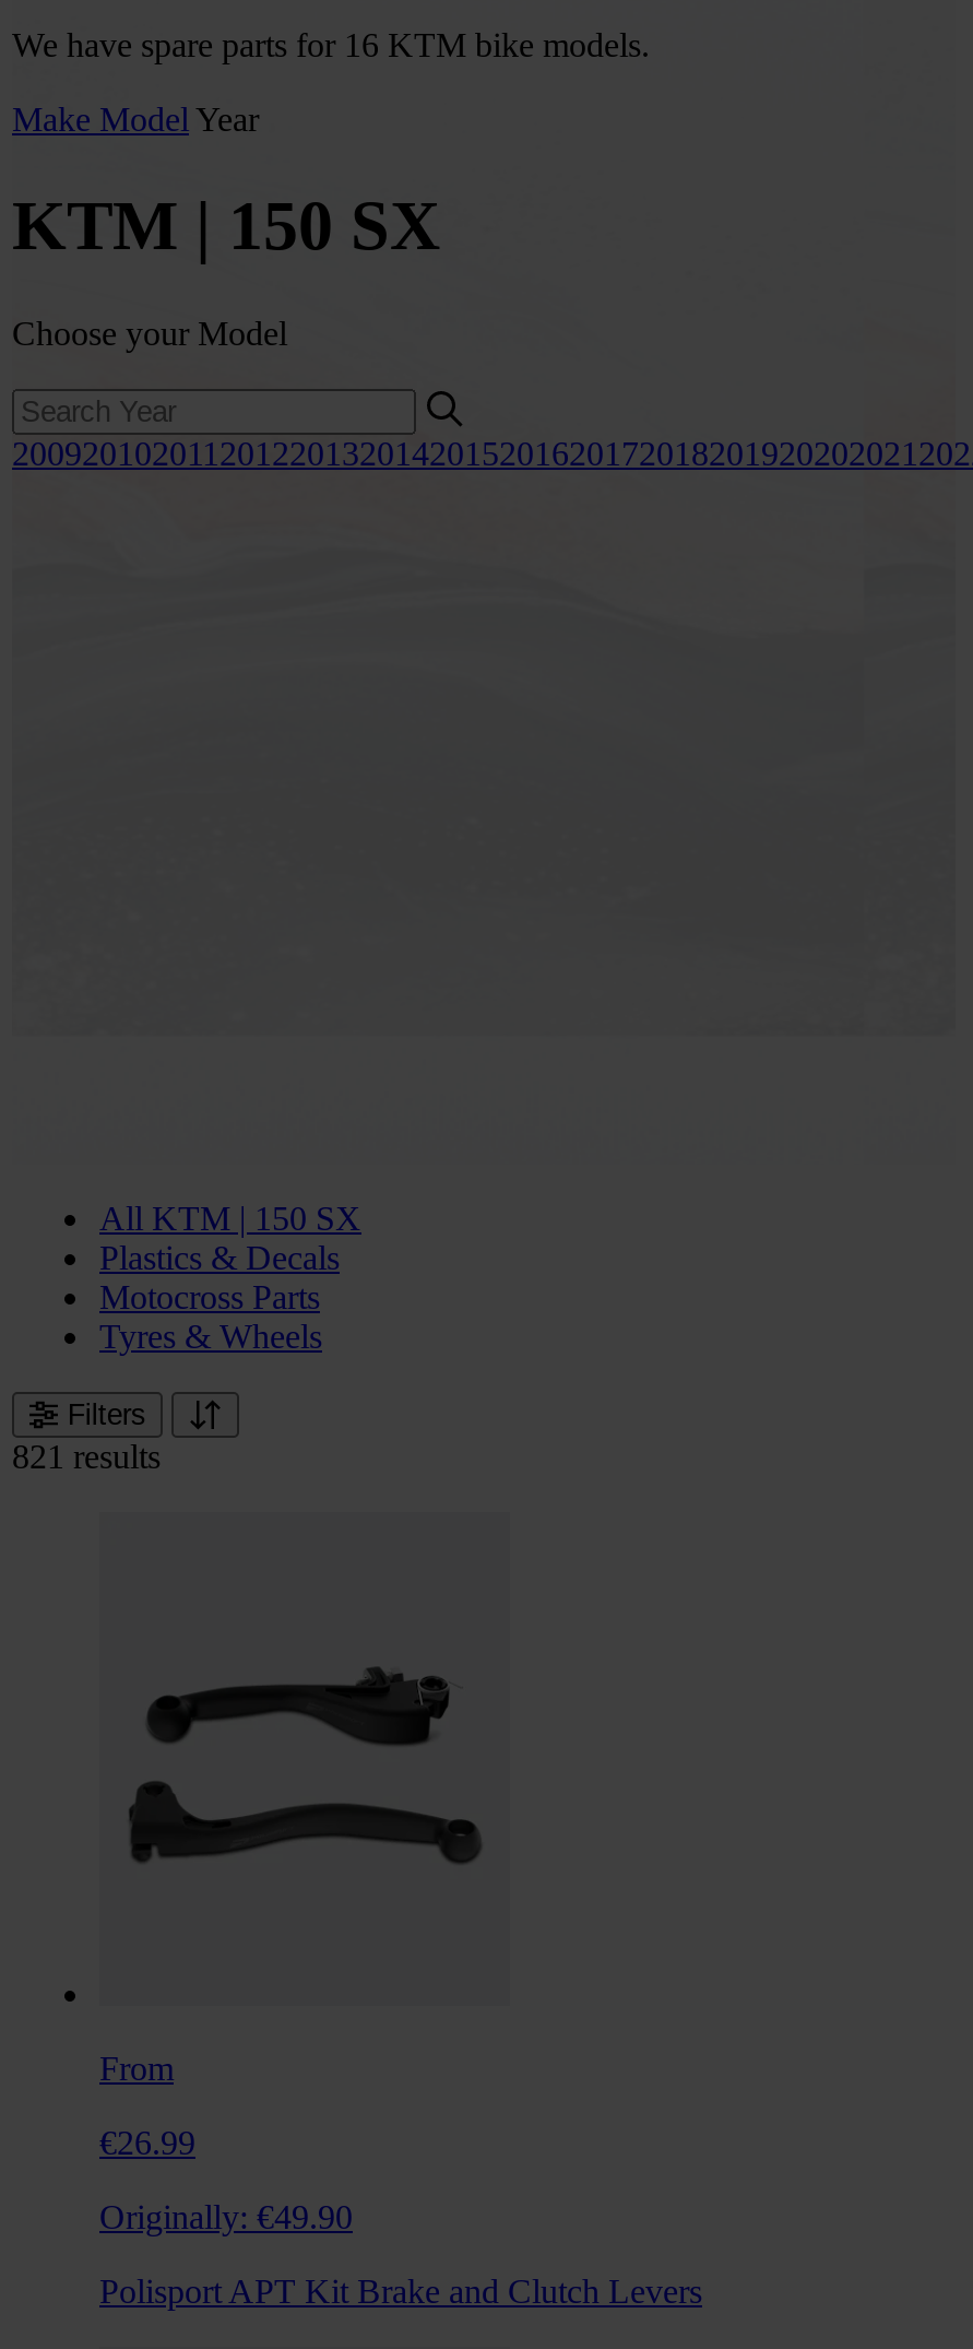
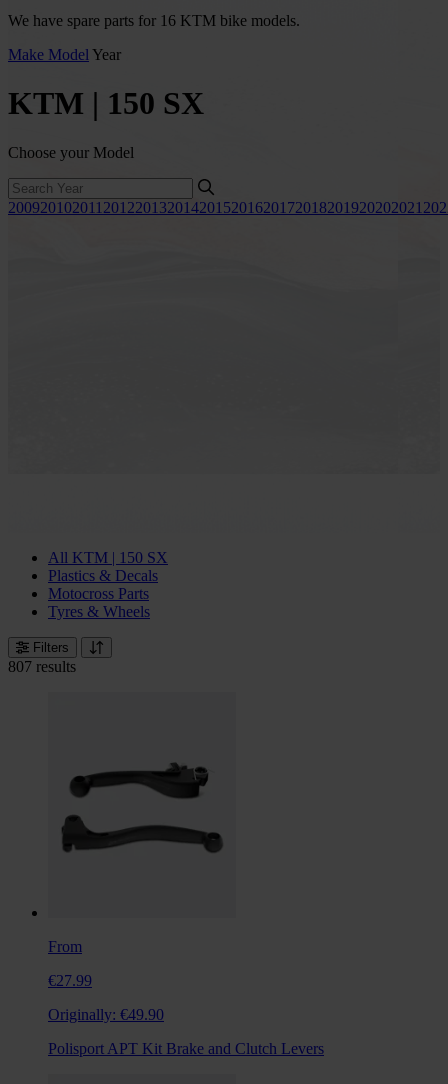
[12,1438,161,1475] 821 results -> [8,658,76,675] 807 results
[99,2124,195,2161] €26.99 -> [48,972,92,989] €27.99

